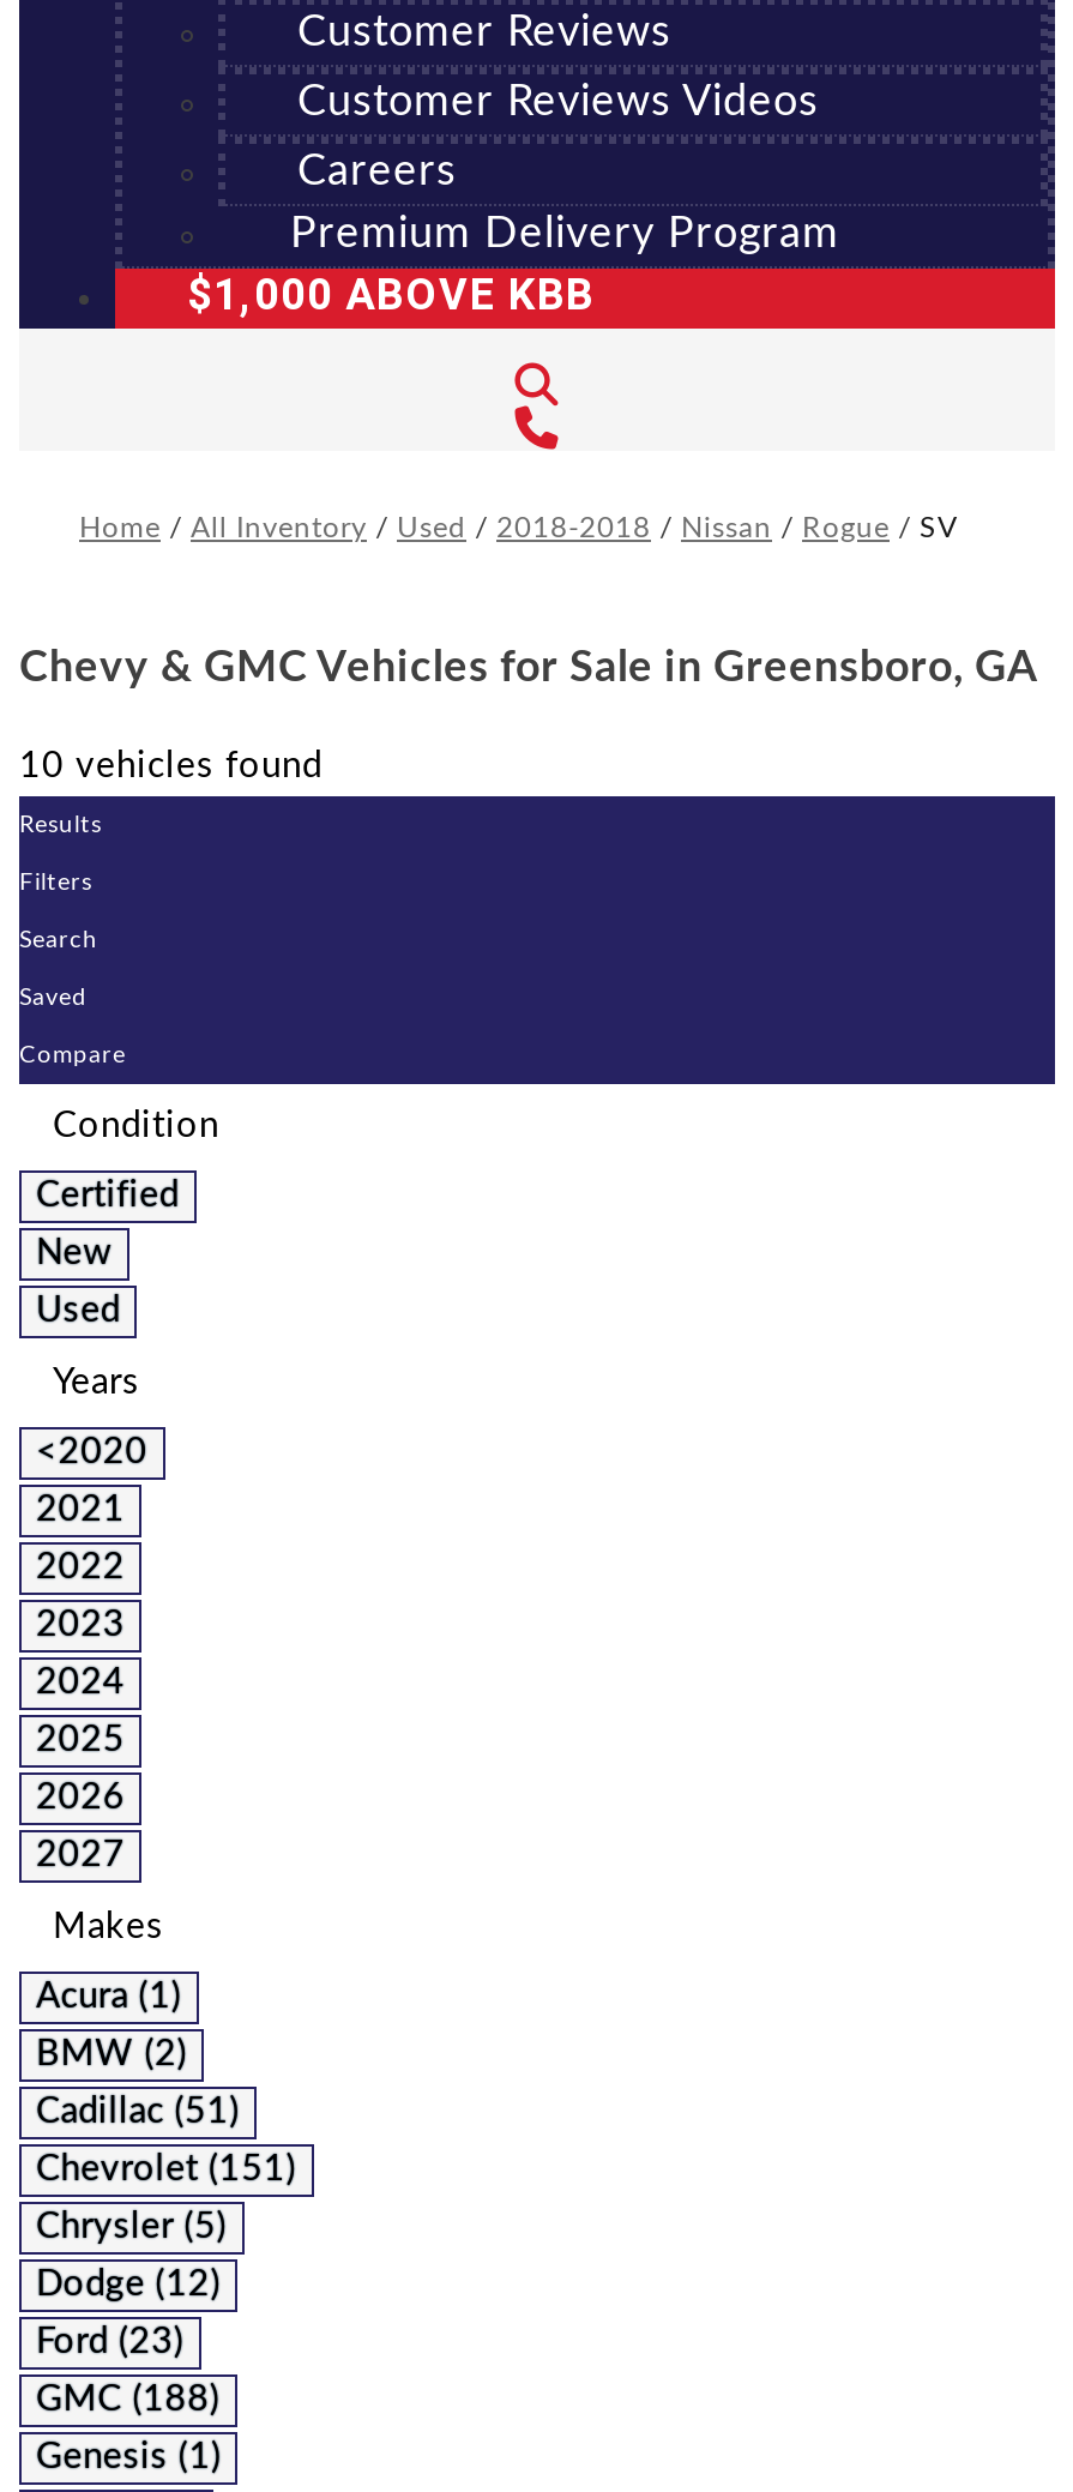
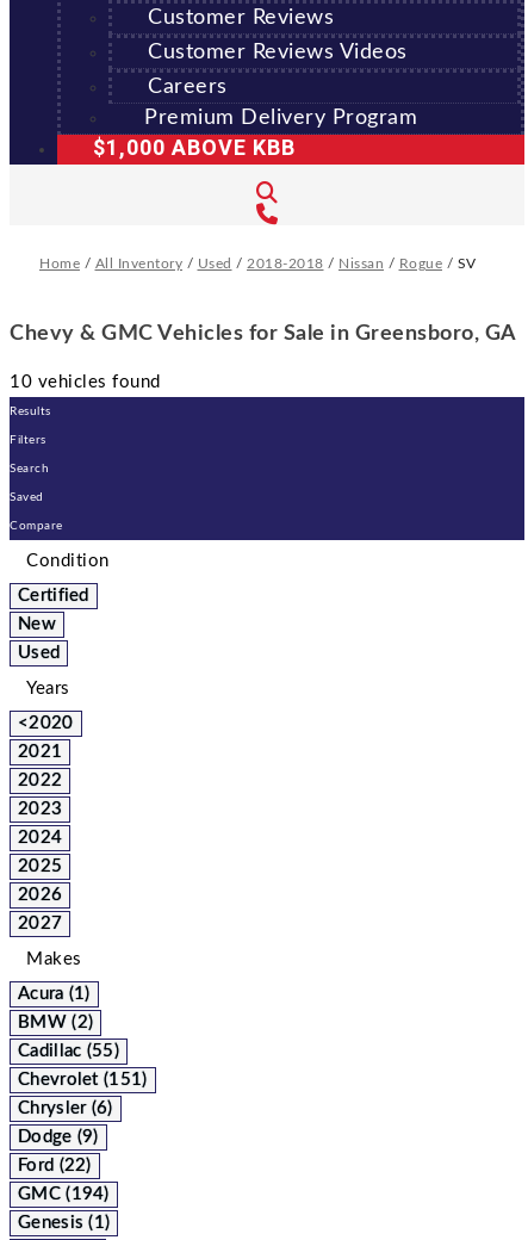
[36,2094,240,2130] Cadillac (51) -> [18,1042,119,1060] Cadillac (55)
[36,2209,227,2245] Chrysler (5) -> [18,1099,113,1117] Chrysler (6)
[36,2266,221,2302] Dodge (12) -> [18,1128,99,1146] Dodge (9)
[36,2324,184,2360] Ford (23) -> [18,1156,91,1174] Ford (22)
[36,2381,220,2417] GMC (188) -> [18,1185,109,1203] GMC (194)

